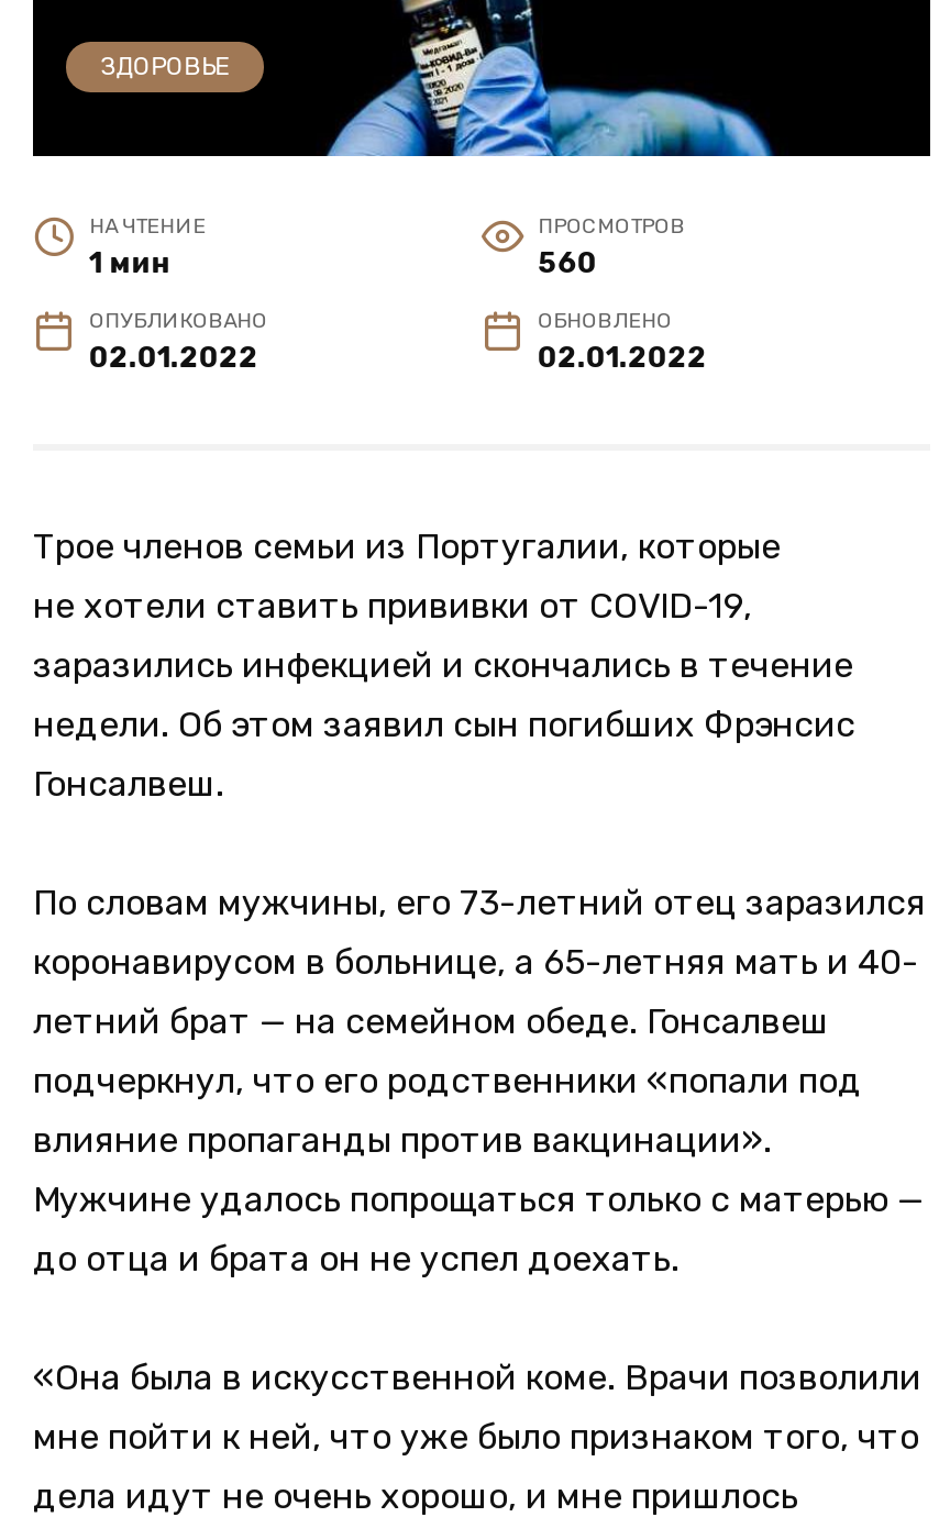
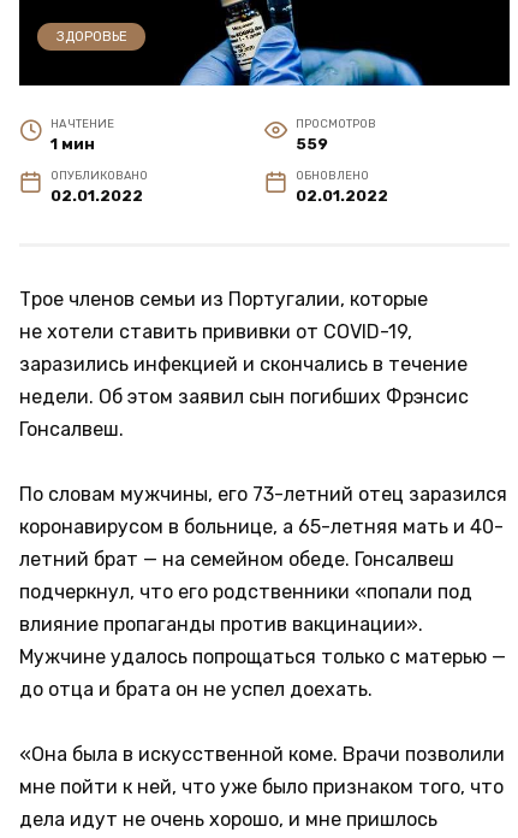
[538,245,597,278] 560 -> [295,134,328,152] 559

